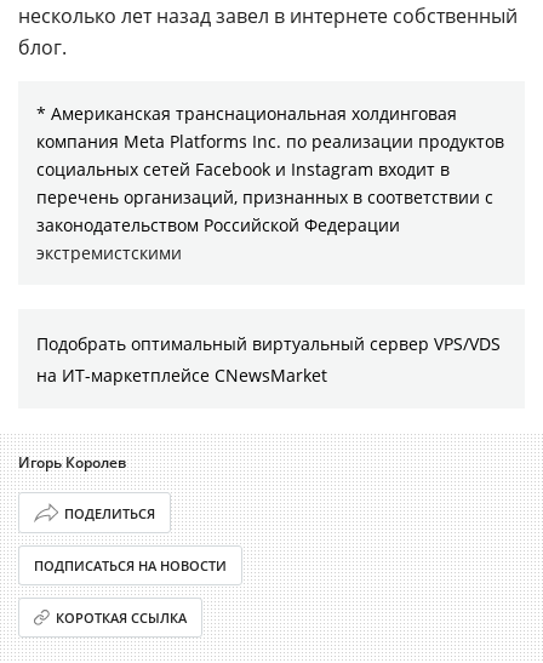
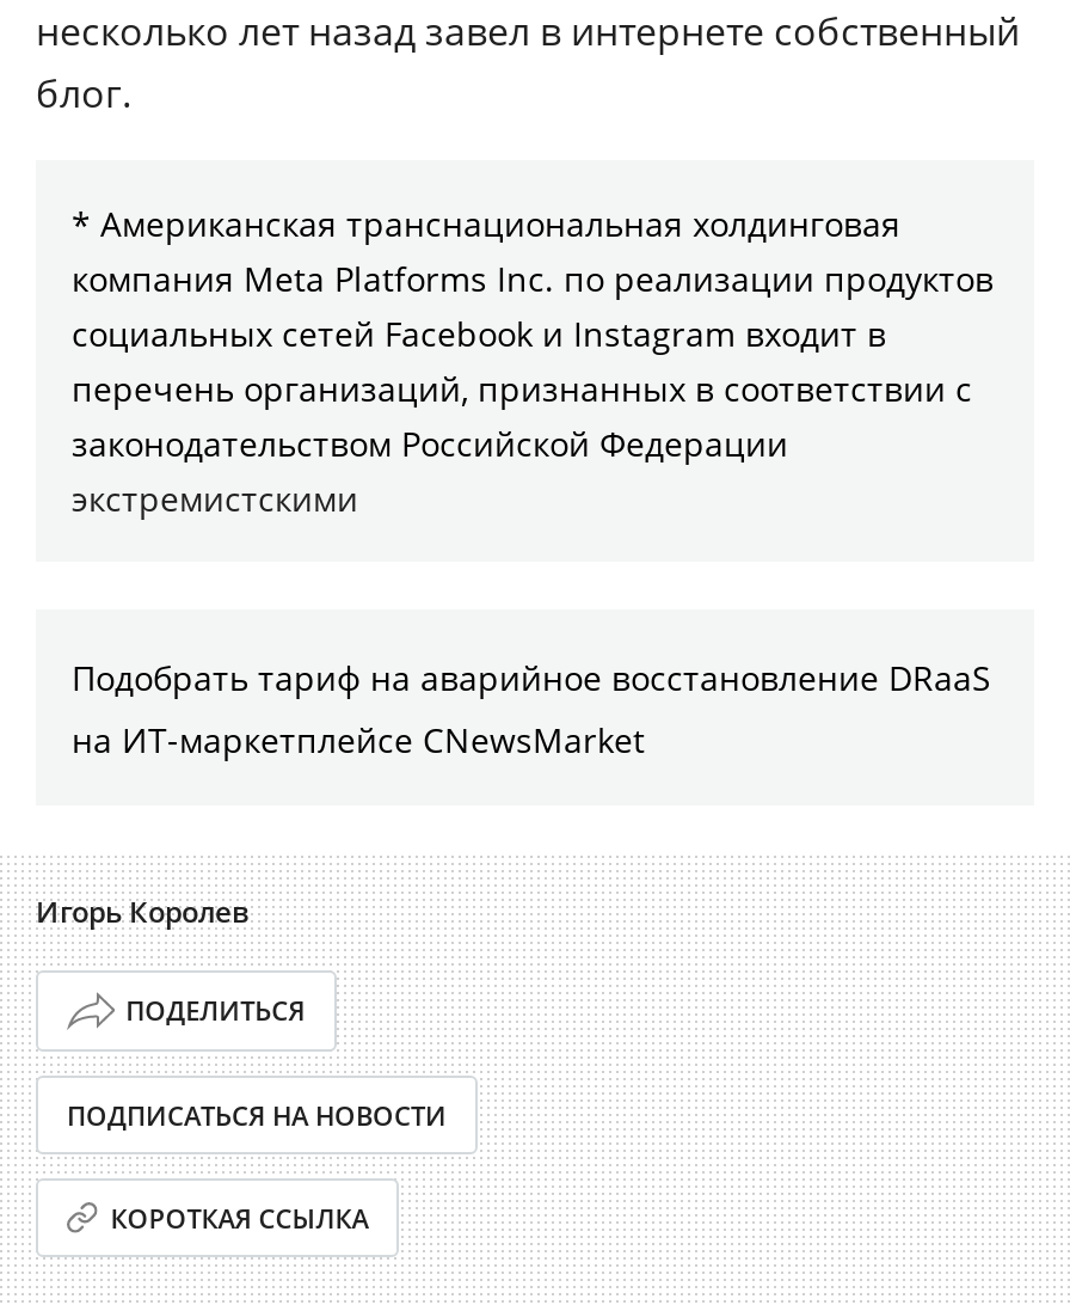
[36,332,501,355] Подобрать оптимальный виртуальный сервер VPS/VDS -> [72,655,991,701] Подобрать тариф на аварийное восстановление DRaaS

